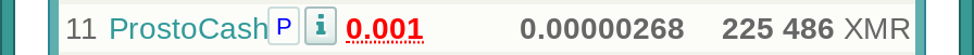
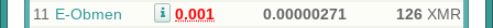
[65,11,291,45] 11 ProstoCash Р -> [33,5,122,23] 11 E-Obmen
[520,11,685,45] 0.00000268 -> [263,5,347,23] 0.00000271
[722,11,911,45] 225 486 XMR -> [396,5,461,23] 126 XMR

